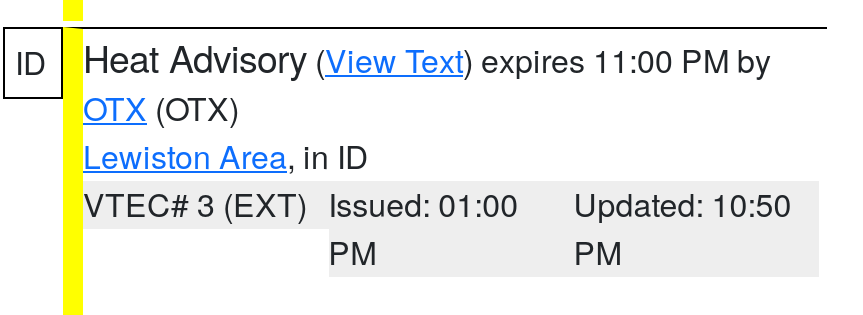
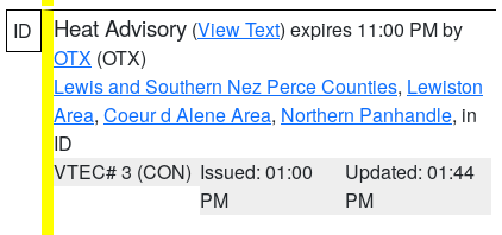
[83,133,518,227] Lewiston Area, in ID | VTEC# 3 (EXT) Issued: 01:00 -> [54,72,483,185] Lewis and Southern Nez Perce Counties, Lewiston | Area, Coeur d Alene Area, Northern Panhandle, in | ID | VTEC# 3 (CON) Issued: 01:00
[573,181,791,227] Updated: 10:50 -> [345,158,475,185] Updated: 01:44

